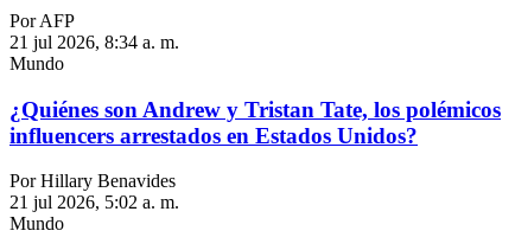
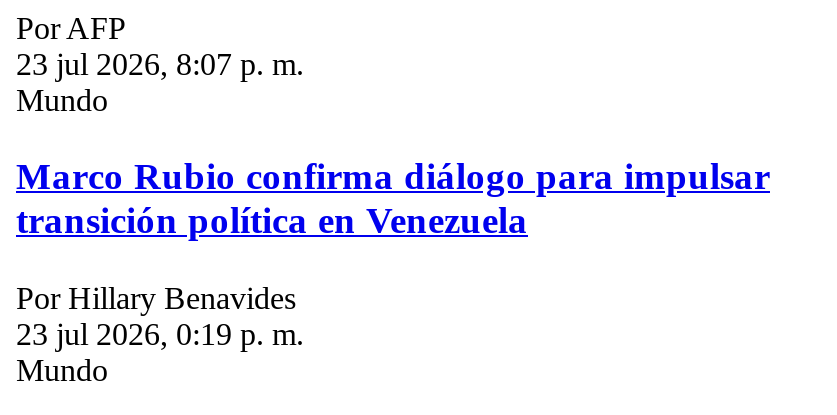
[9,32,179,52] 21 jul 2026, 8:34 a. m. -> [16,47,304,81] 23 jul 2026, 8:07 p. m.
[9,97,501,148] ¿Quiénes son Andrew y Tristan Tate, los polémicos | influencers arrestados en Estados Unidos? -> [16,156,770,242] Marco Rubio confirma diálogo para impulsar | transición política en Venezuela
[9,192,179,212] 21 jul 2026, 5:02 a. m. -> [16,318,304,352] 23 jul 2026, 0:19 p. m.

